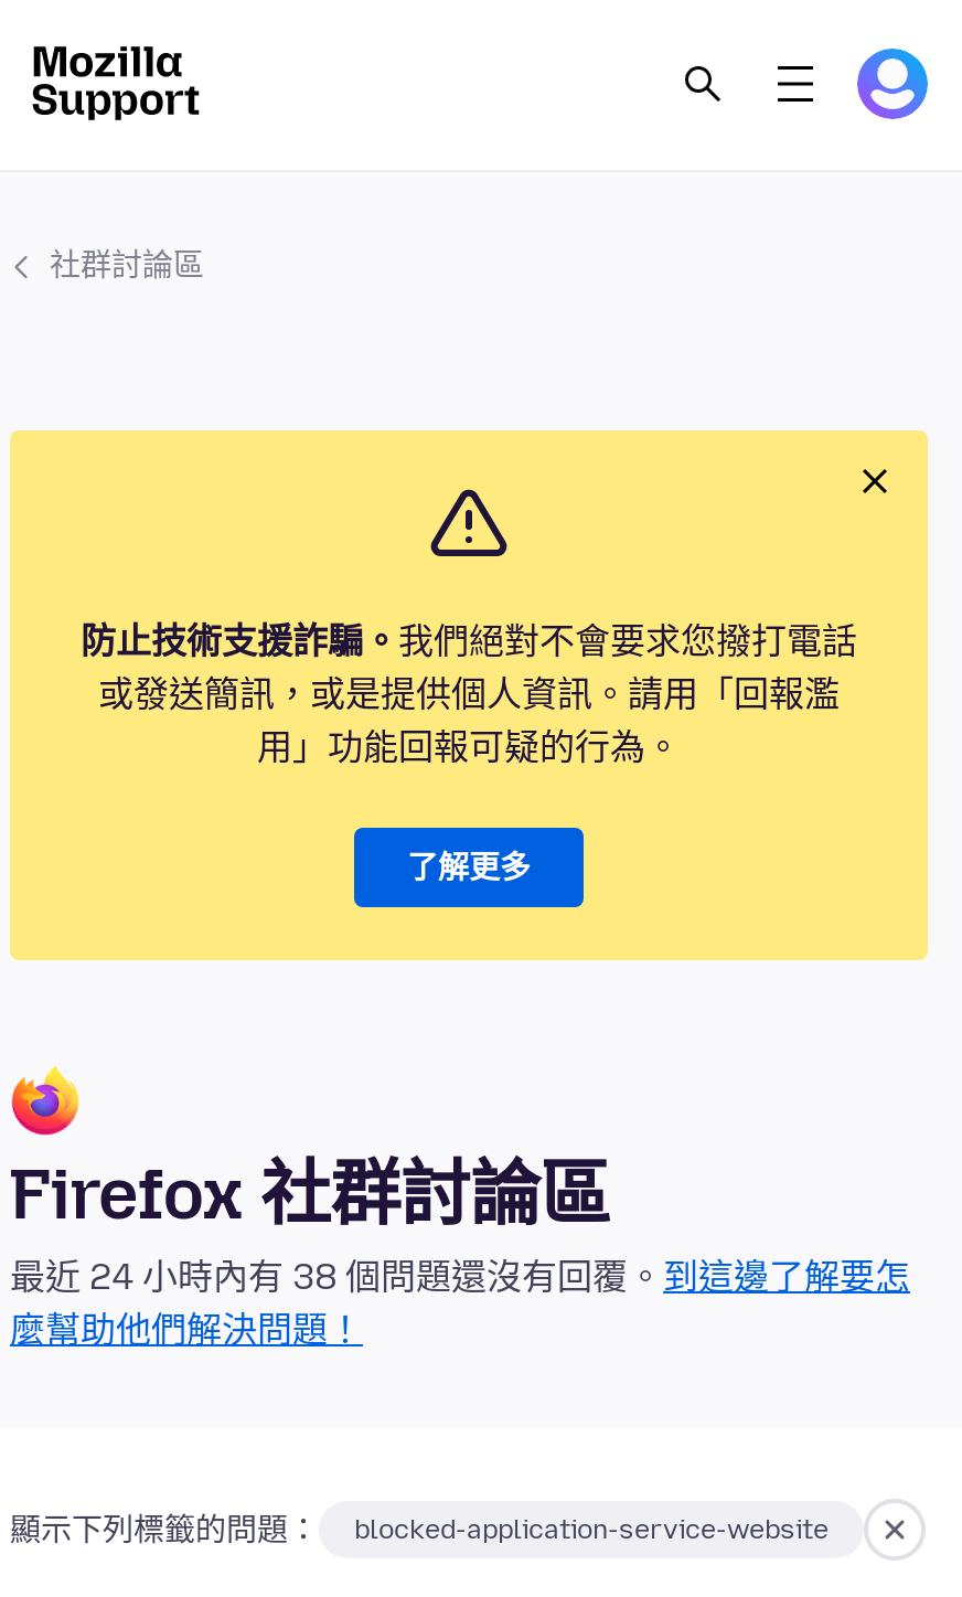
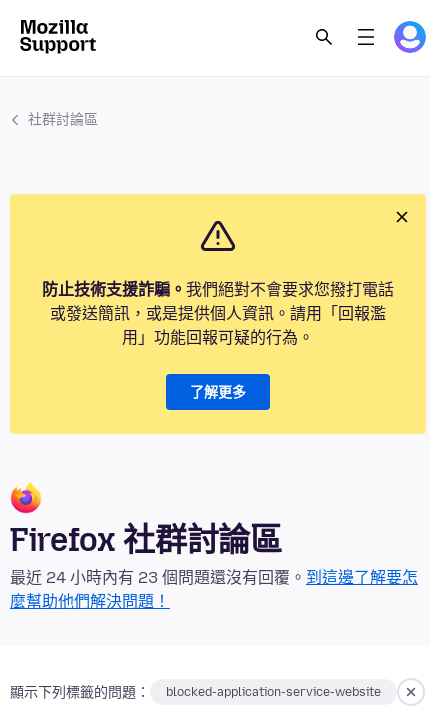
[10,1257,910,1299] 最近 24 小時內有 38 個問題還沒有回覆。到這邊了解要怎 -> [10,568,418,587] 最近 24 小時內有 23 個問題還沒有回覆。到這邊了解要怎

